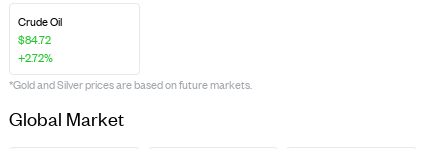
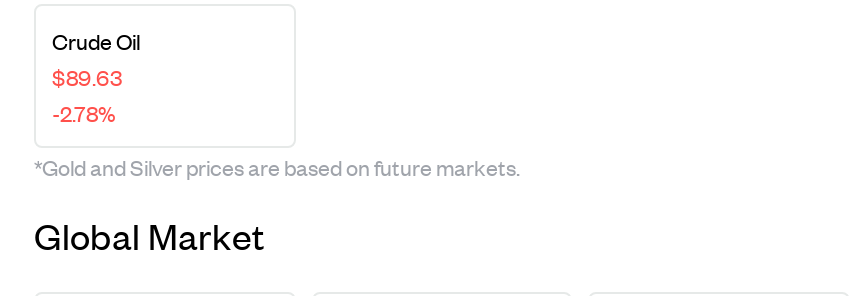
[18,30,51,48] $84.72 -> [52,58,122,94] $89.63
[18,48,53,66] +2.72% -> [52,94,116,130] -2.78%

